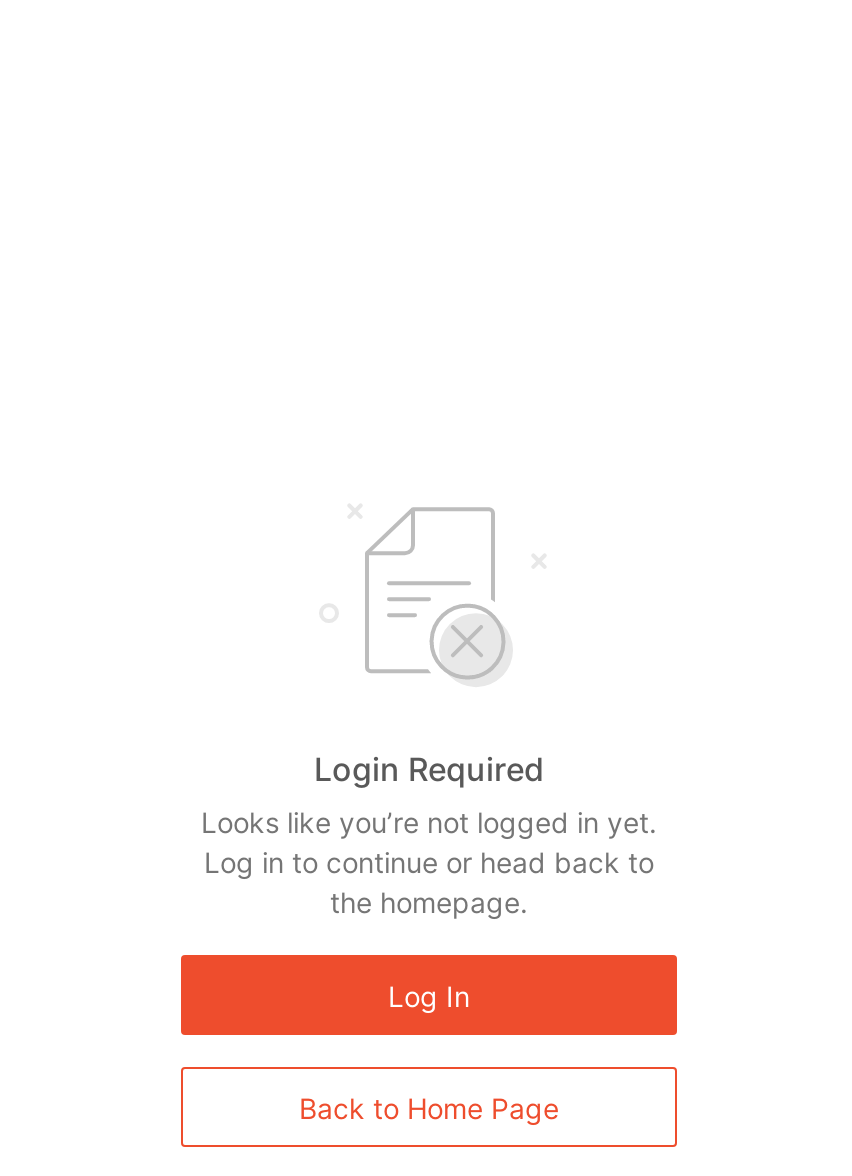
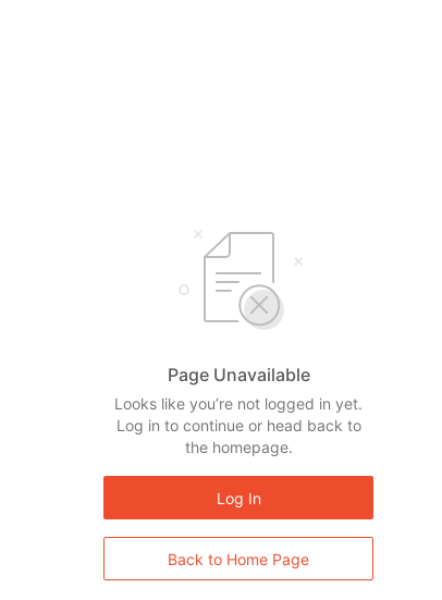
[314,749,544,789] Login Required -> [167,364,310,385] Page Unavailable

